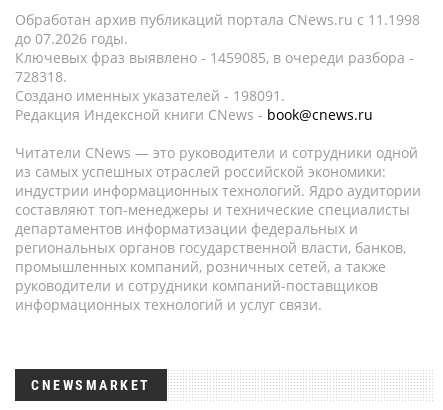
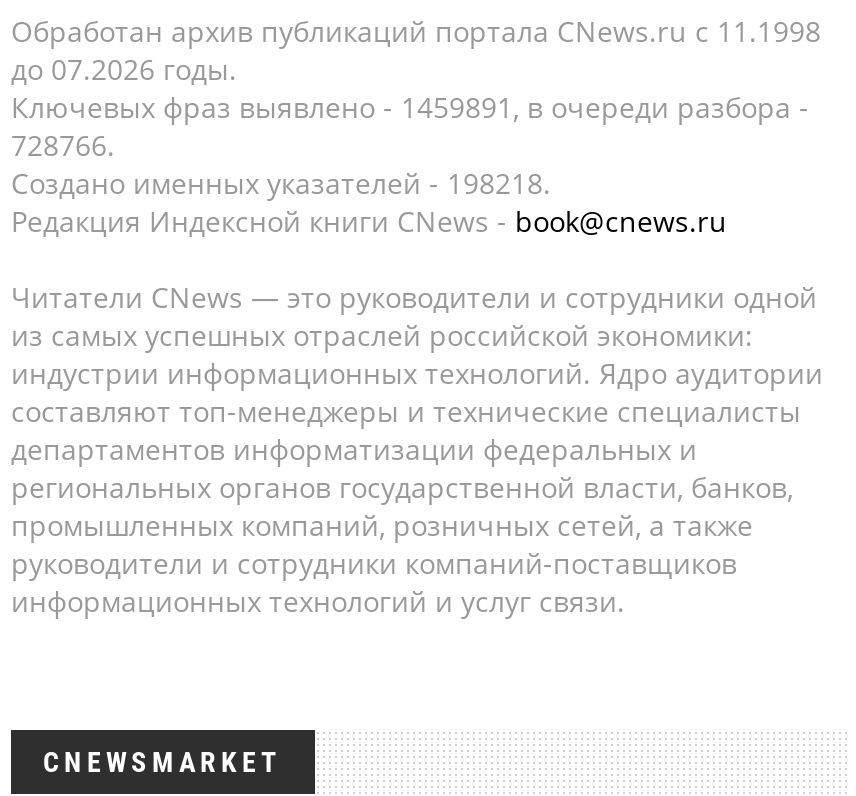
[15,48,414,67] Ключевых фраз выявлено - 1459085, в очереди разбора - -> [11,88,809,126] Ключевых фраз выявлено - 1459891, в очереди разбора -
[15,67,67,86] 728318. -> [11,126,115,164] 728766.
[15,86,285,105] Создано именных указателей - 198091. -> [11,164,551,202] Создано именных указателей - 198218.

